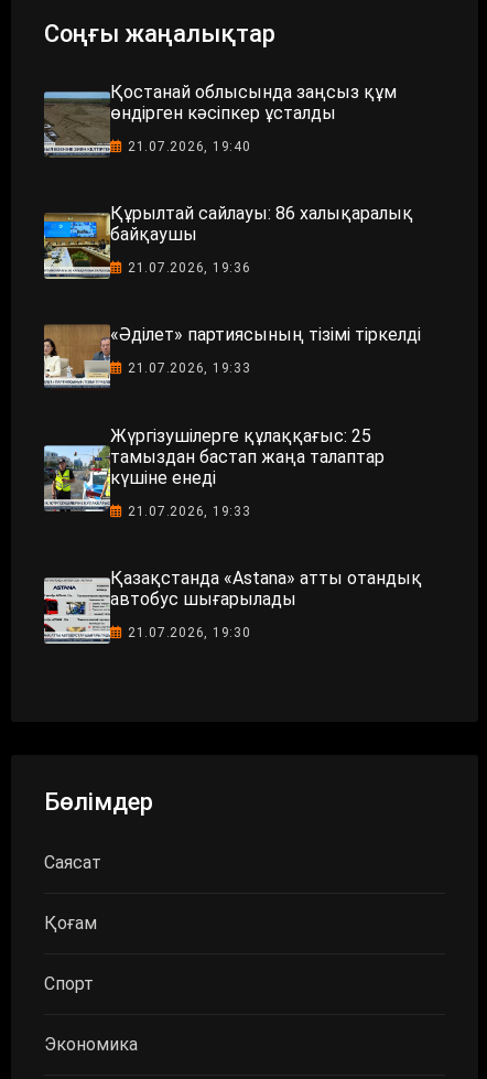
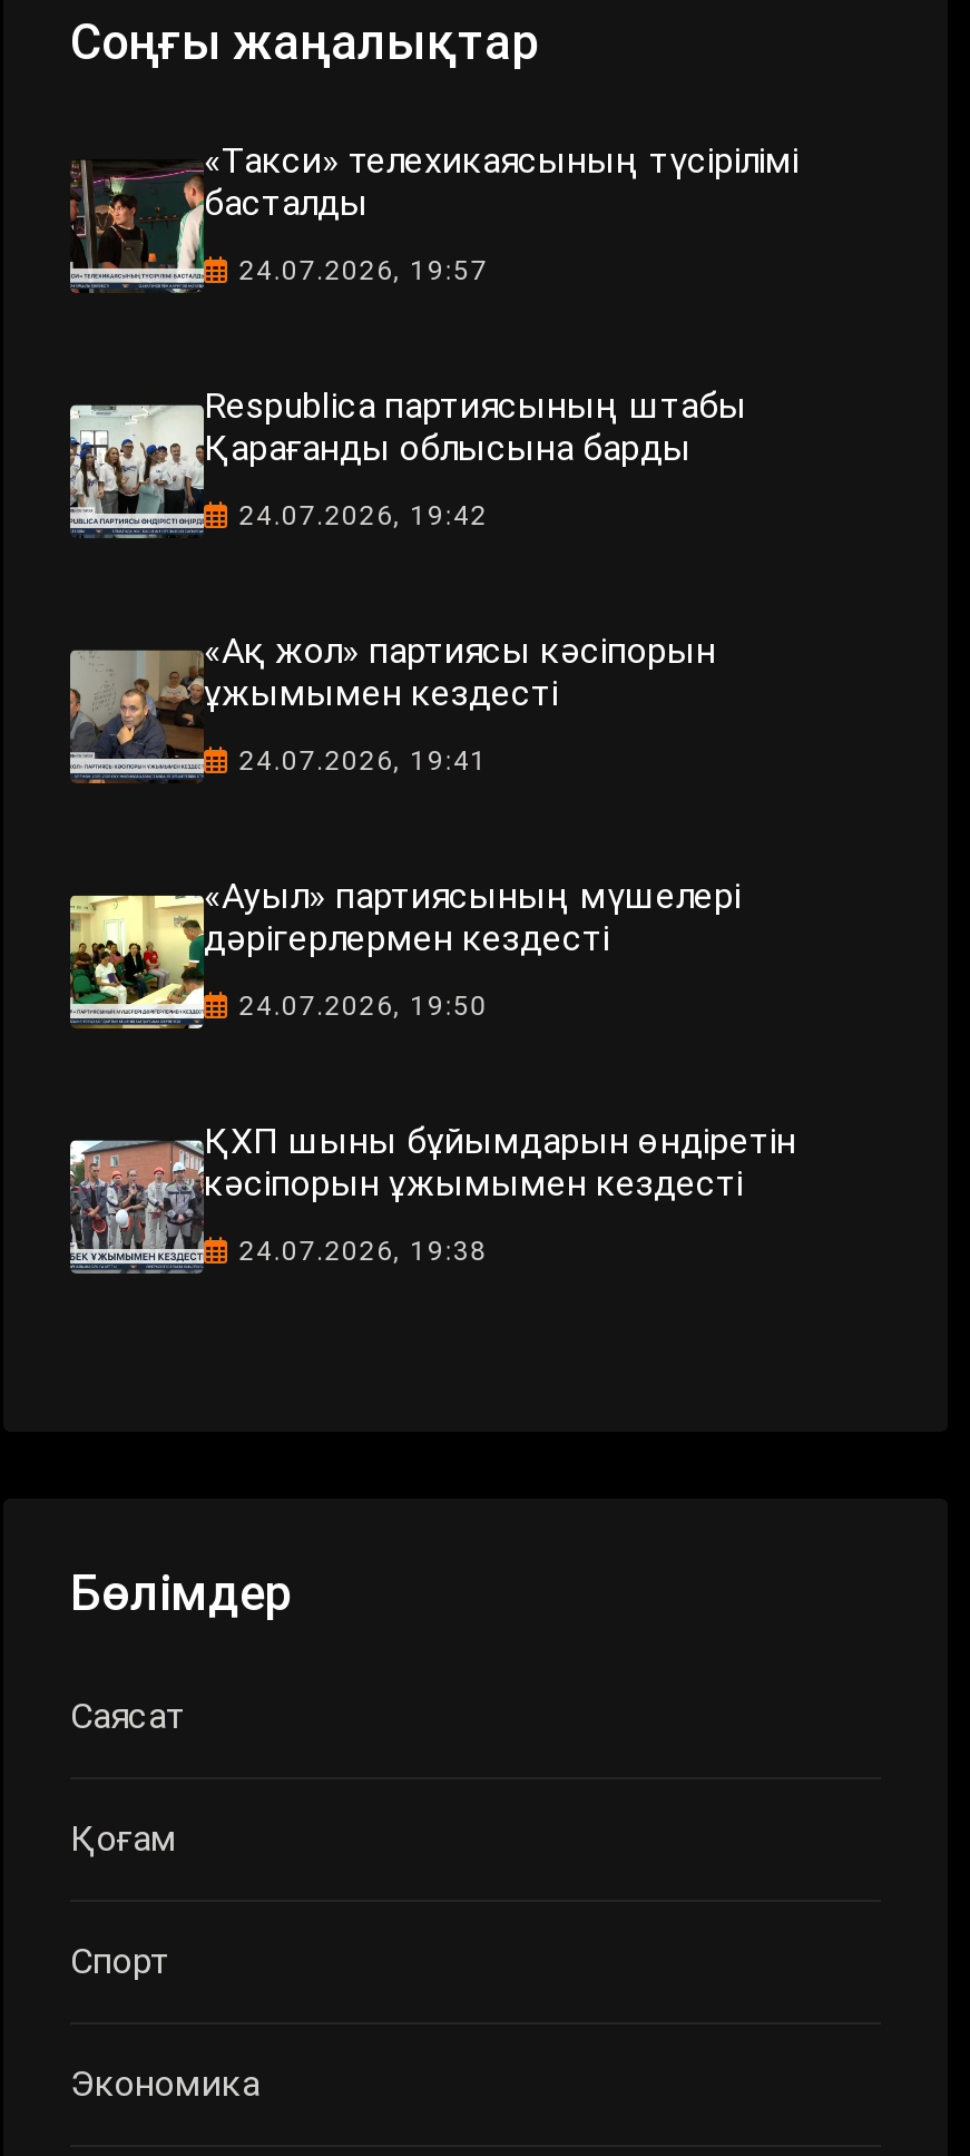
[43,81,397,158] [image] | Қостанай облысында заңсыз құм | өндірген кәсіпкер ұсталды -> [70,138,798,293] [image] | «Такси» телехикаясының түсірілімі | басталды
[128,138,251,154] 21.07.2026, 19:40 -> [239,254,488,285] 24.07.2026, 19:57
[43,202,413,280] [image] | Құрылтай сайлауы: 86 халықаралық | байқаушы -> [68,383,747,540] [image] | Respublica партиясының штабы | Қарағанды облысына барды
[128,260,251,275] 21.07.2026, 19:36 -> [239,499,488,530] 24.07.2026, 19:42
[43,324,421,400] [image] | «Әділет» партиясының тізімі тіркелді -> [68,628,716,786] [image] | «Ақ жол» партиясы кәсіпорын | ұжымымен кездесті
[128,360,251,376] 21.07.2026, 19:33 -> [239,744,488,775] 24.07.2026, 19:41
[43,425,385,521] [image] | Жүргізушілерге құлаққағыс: 25 | тамыздан бастап жаңа талаптар | күшіне енеді -> [68,874,741,1031] [image] | «Ауыл» партиясының мүшелері | дәрігерлермен кездесті
[128,503,251,519] 21.07.2026, 19:33 -> [239,989,488,1021] 24.07.2026, 19:50
[43,567,422,644] [image] | Қазақстанда «Astana» атты отандық | автобус шығарылады -> [70,1119,796,1274] [image] | ҚХП шыны бұйымдарын өндіретін | кәсіпорын ұжымымен кездесті
[128,624,251,640] 21.07.2026, 19:30 -> [239,1235,488,1266] 24.07.2026, 19:38

